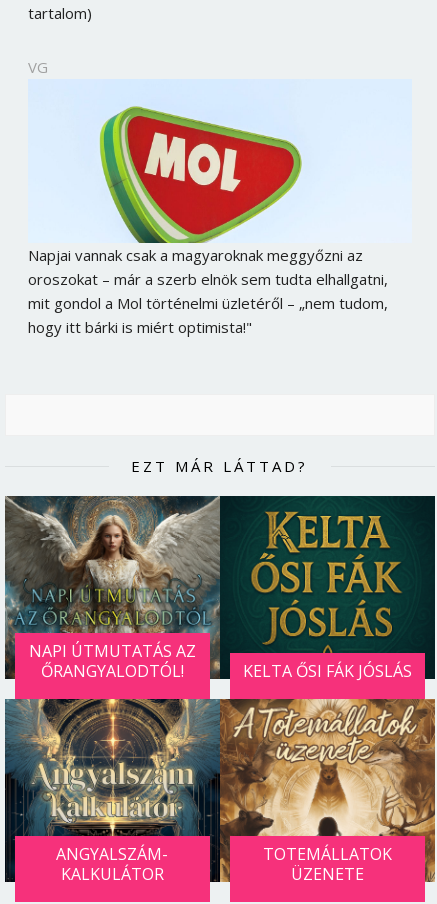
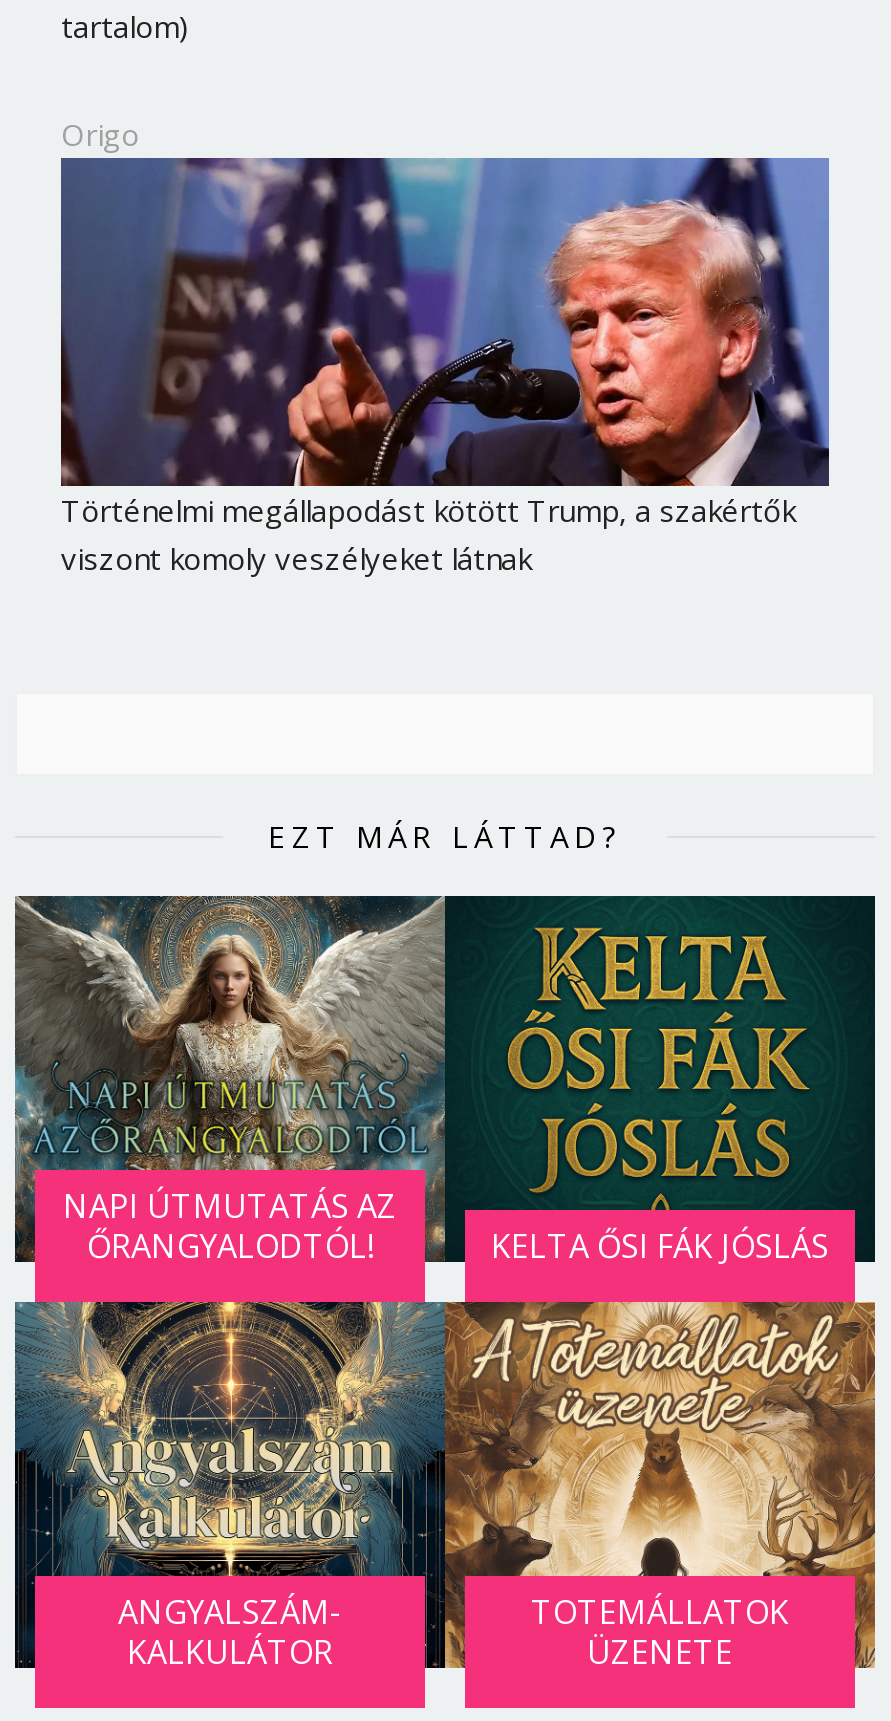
[28,57,48,77] VG -> [61,114,139,154] Origo
[28,105,412,337] [image] | Napjai vannak csak a magyaroknak meggyőzni az | oroszokat – már a szerb elnök sem tudta elhallgatni, | mit gondol a Mol történelmi üzletéről – „nem tudom, | hogy itt bárki is miért optimista!" -> [59,156,831,579] [image] | Történelmi megállapodást kötött Trump, a szakértők | viszont komoly veszélyeket látnak

